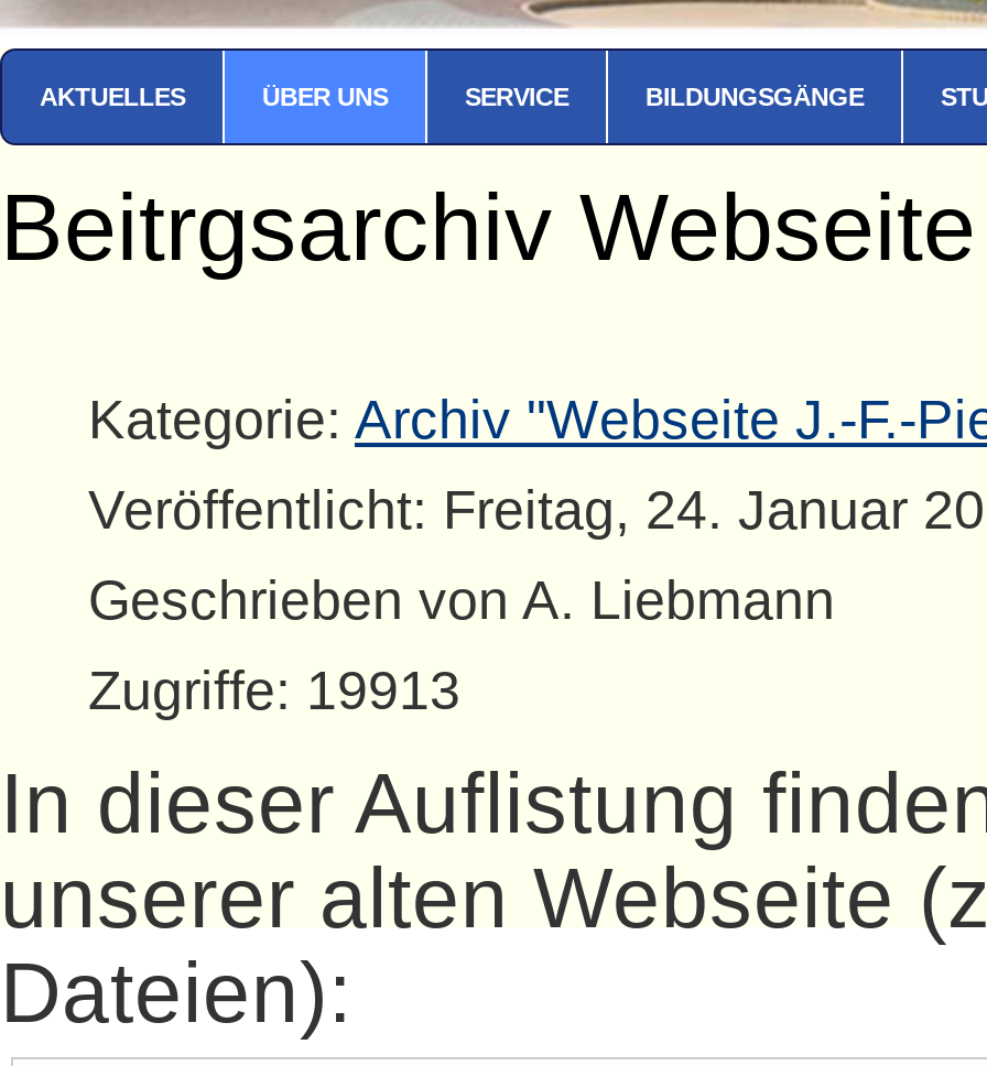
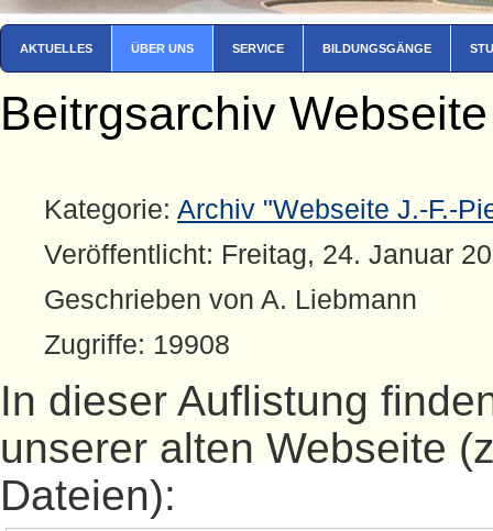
[88,659,460,720] Zugriffe: 19913 -> [44,329,230,359] Zugriffe: 19908

